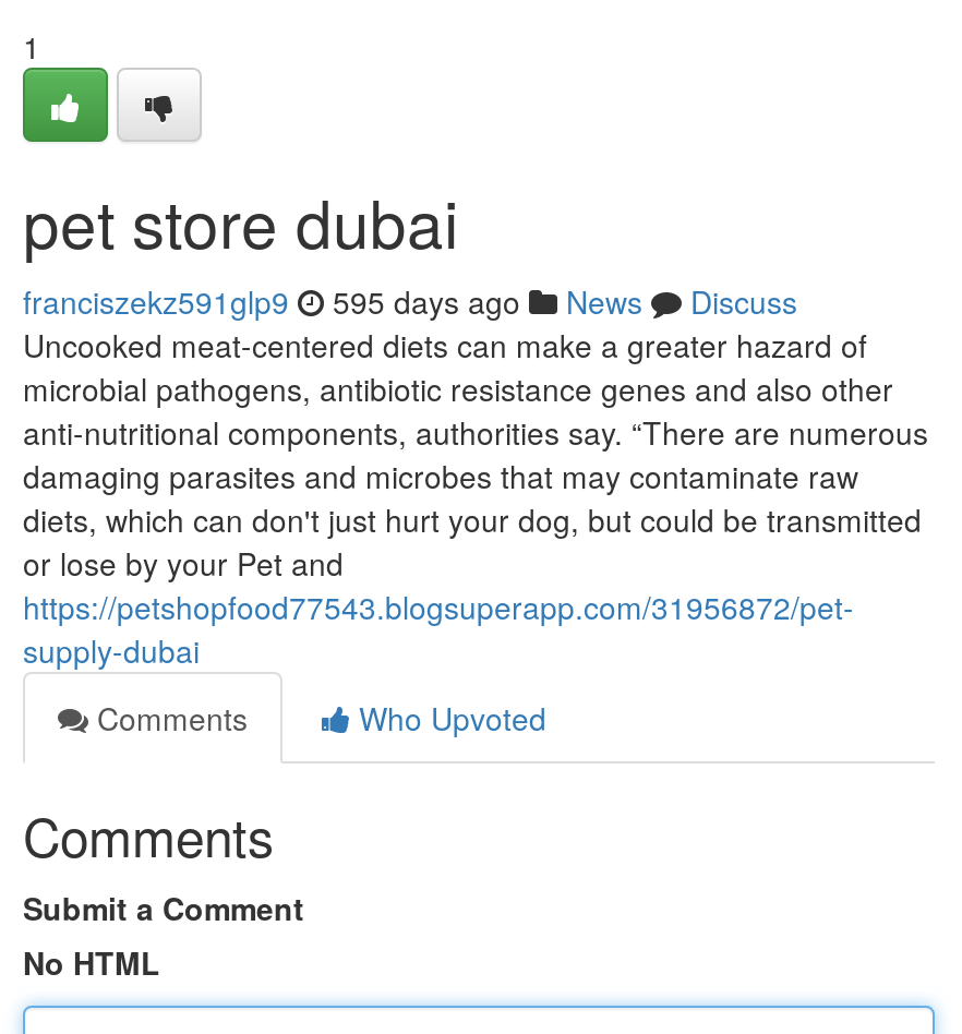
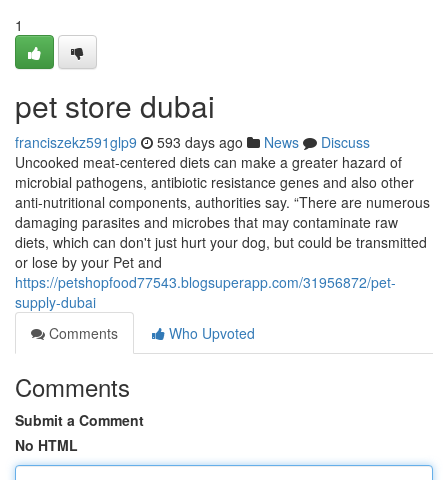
[23,279,797,323] franciszekz591glp9 595 days ago News Discuss -> [15,132,370,152] franciszekz591glp9 593 days ago News Discuss

